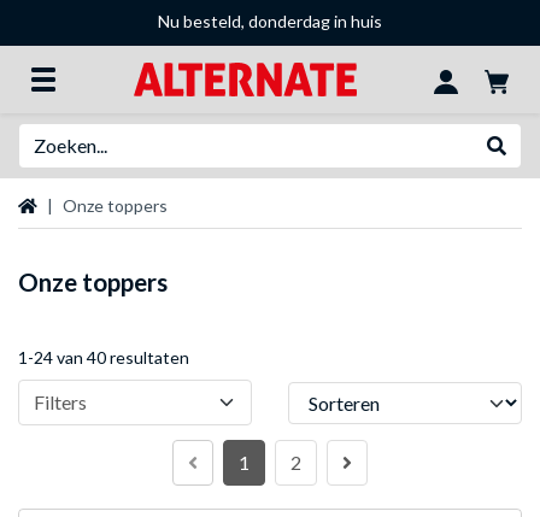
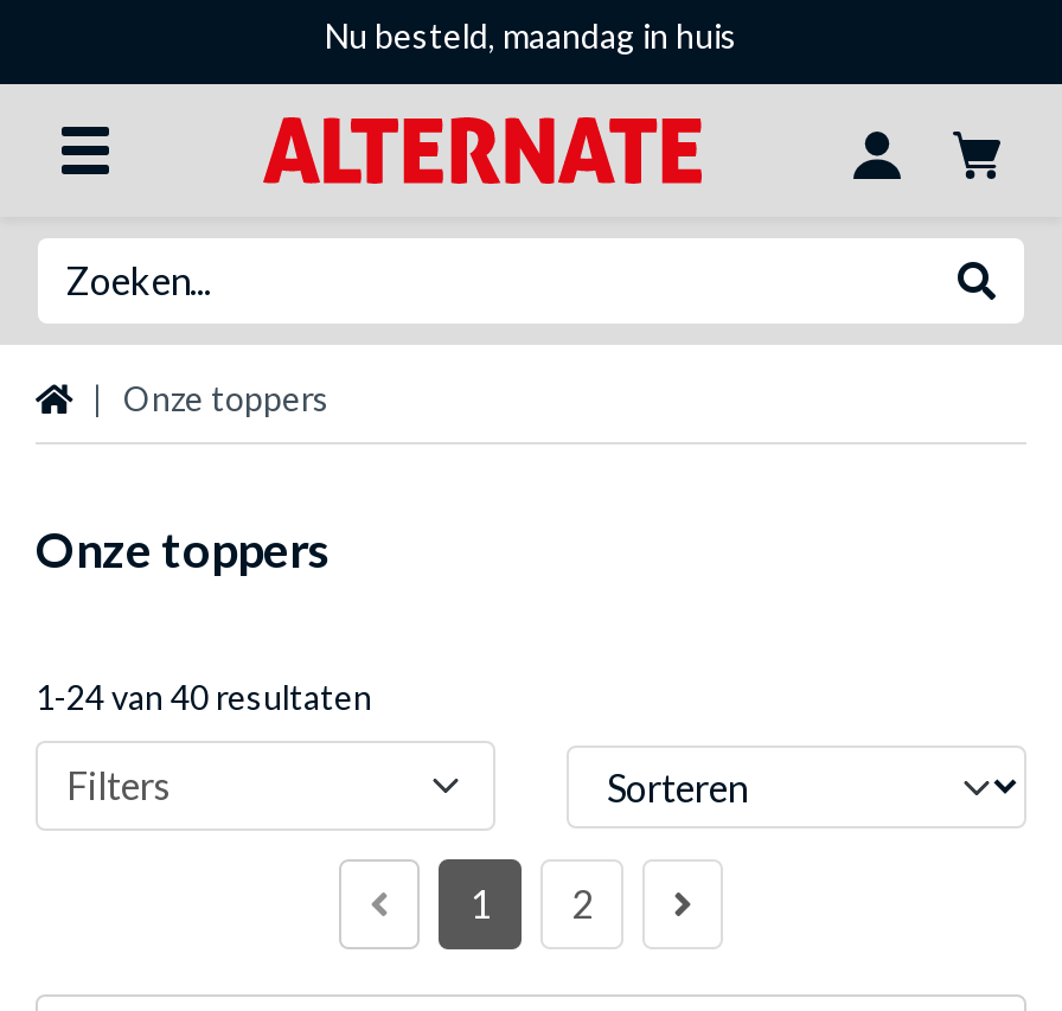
[158,11,382,31] Nu besteld, donderdag in huis -> [325,15,737,56] Nu besteld, maandag in huis

